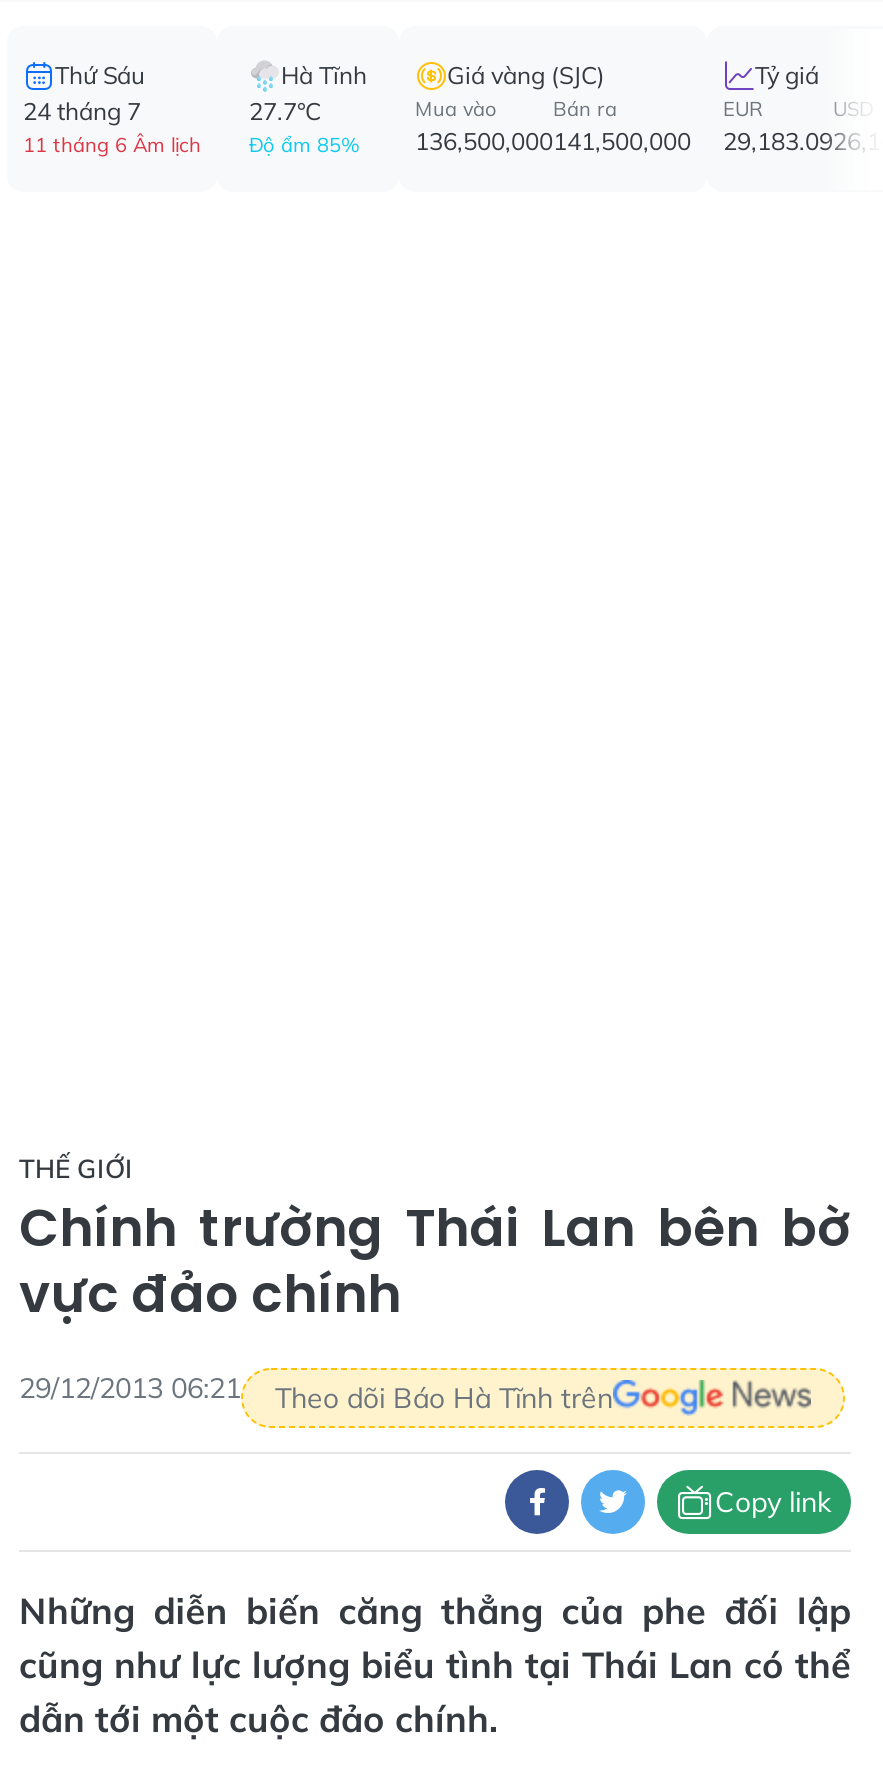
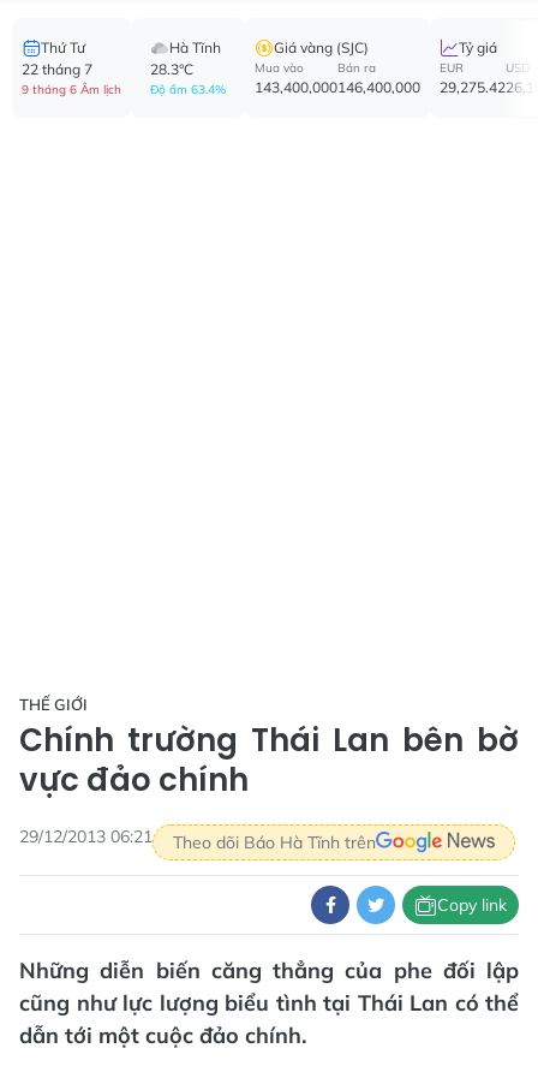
[23,60,201,158] Thứ Sáu | 24 tháng 7 | 11 tháng 6 Âm lịch -> [22,38,121,97] Thứ Tư | 22 tháng 7 | 9 tháng 6 Âm lịch
[249,96,359,158] 27.7°C | Độ ẩm 85% -> [150,60,226,97] 28.3°C | Độ ẩm 63.4%
[415,126,553,156] 136,500,000 -> [255,78,337,96] 143,400,000
[553,126,691,156] 141,500,000 -> [337,78,420,96] 146,400,000
[723,126,833,156] 29,183.09 -> [440,78,506,96] 29,275.42

